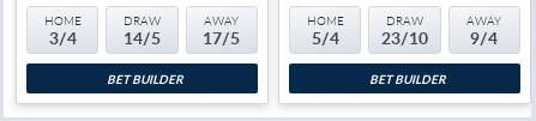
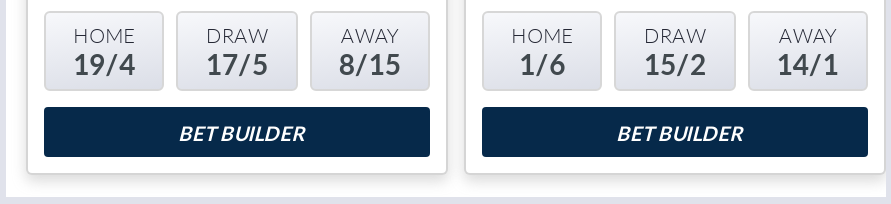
[49,27,76,49] 3/4 -> [73,45,135,83] 19/4
[124,27,161,49] 14/5 -> [206,45,268,83] 17/5
[203,27,240,49] 17/5 -> [339,45,401,83] 8/15
[311,27,339,49] 5/4 -> [519,45,565,83] 1/6
[381,27,428,49] 23/10 -> [644,45,706,83] 15/2
[470,27,498,49] 9/4 -> [777,45,839,83] 14/1

